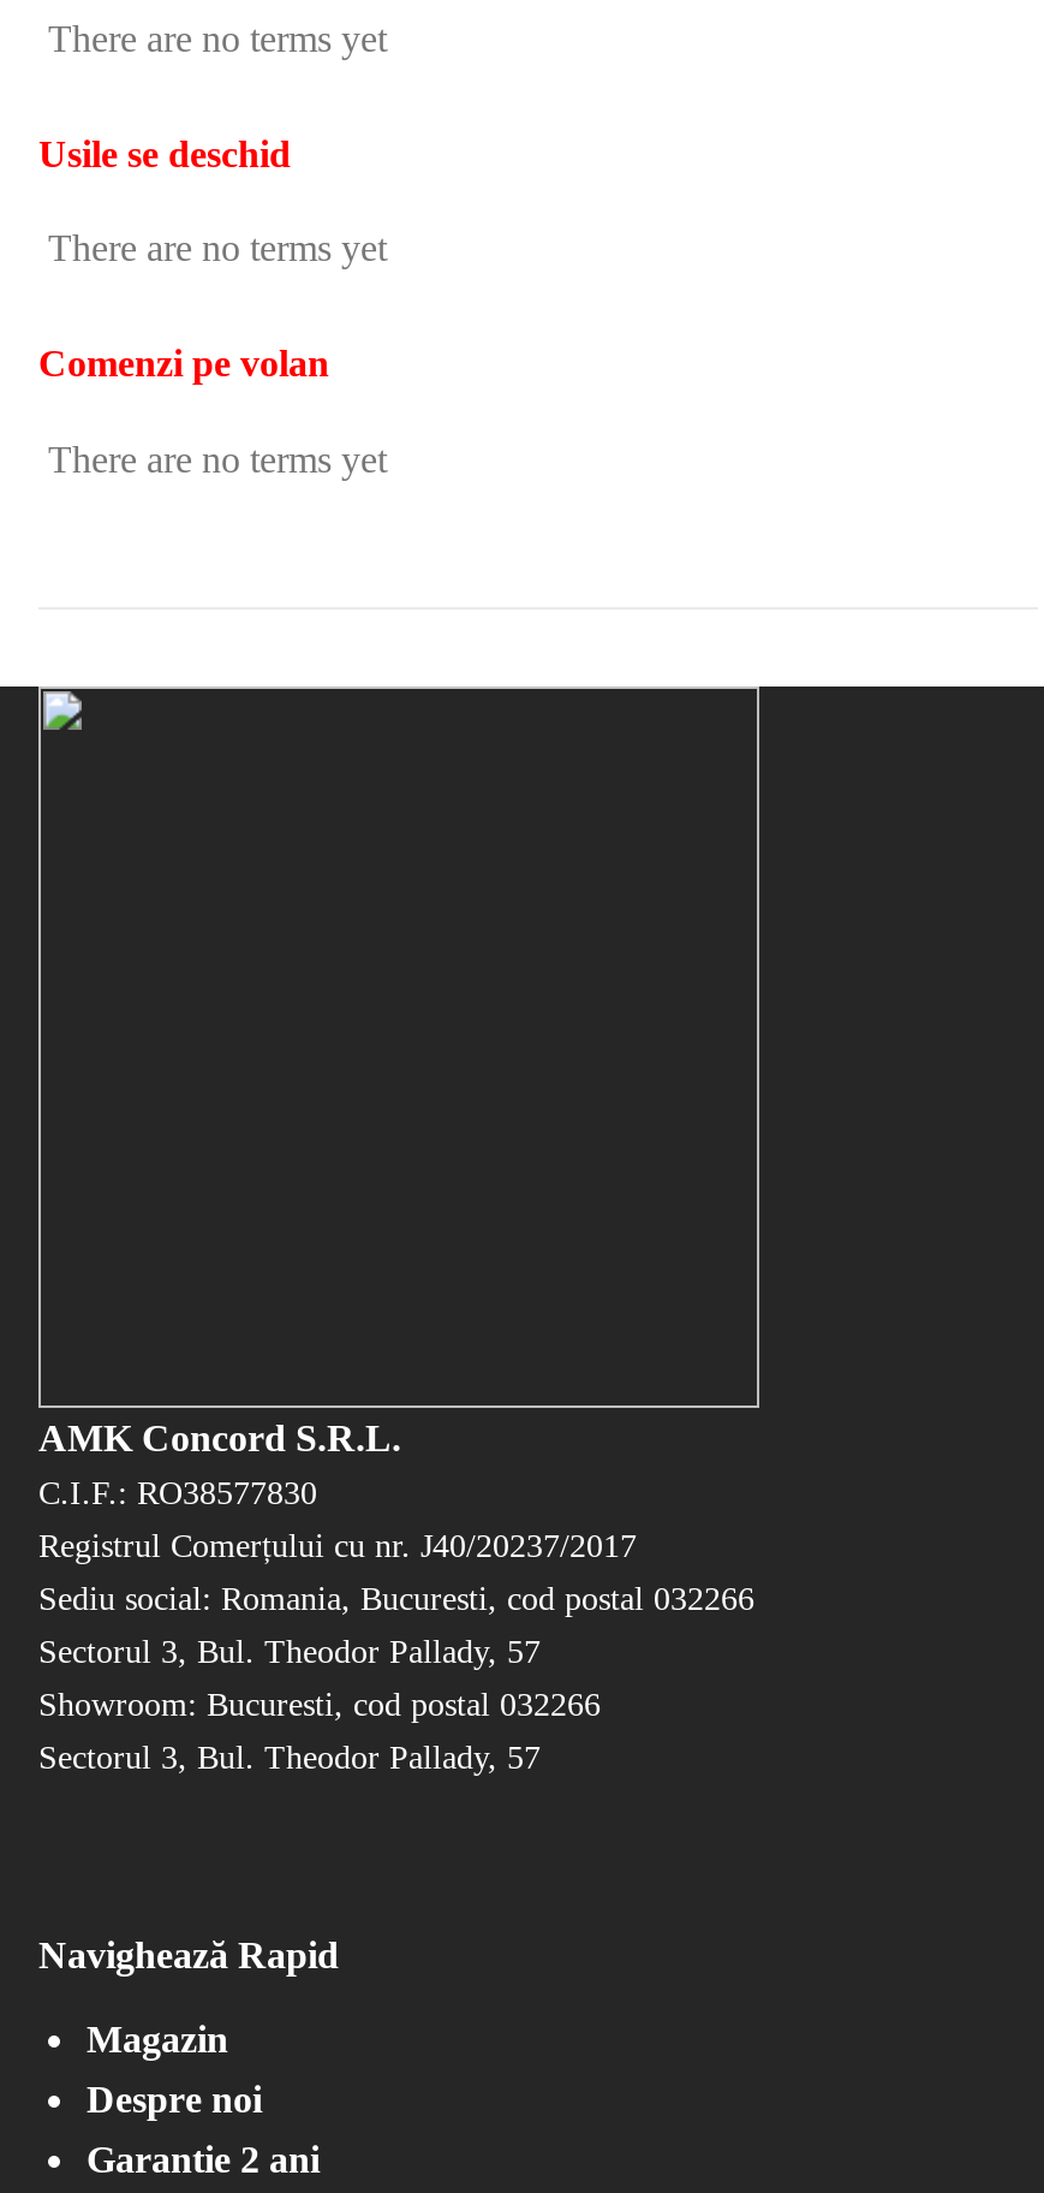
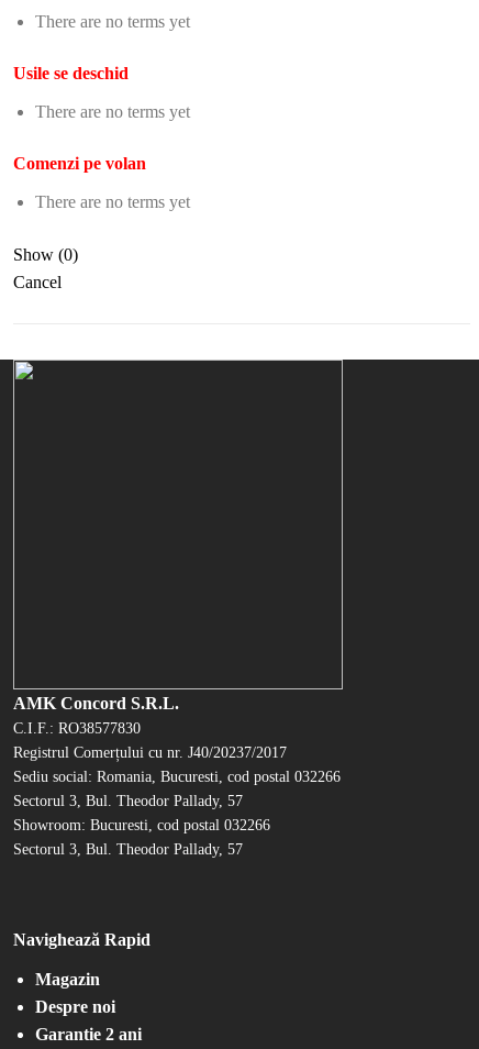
none -> [13,245,78,291] Show (0) | Cancel

